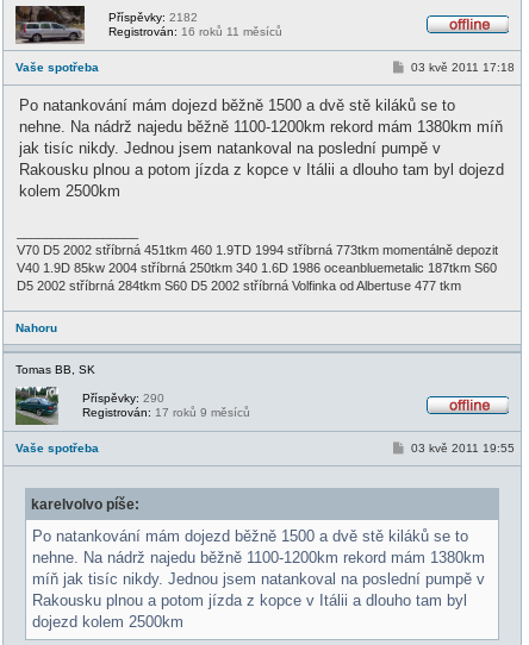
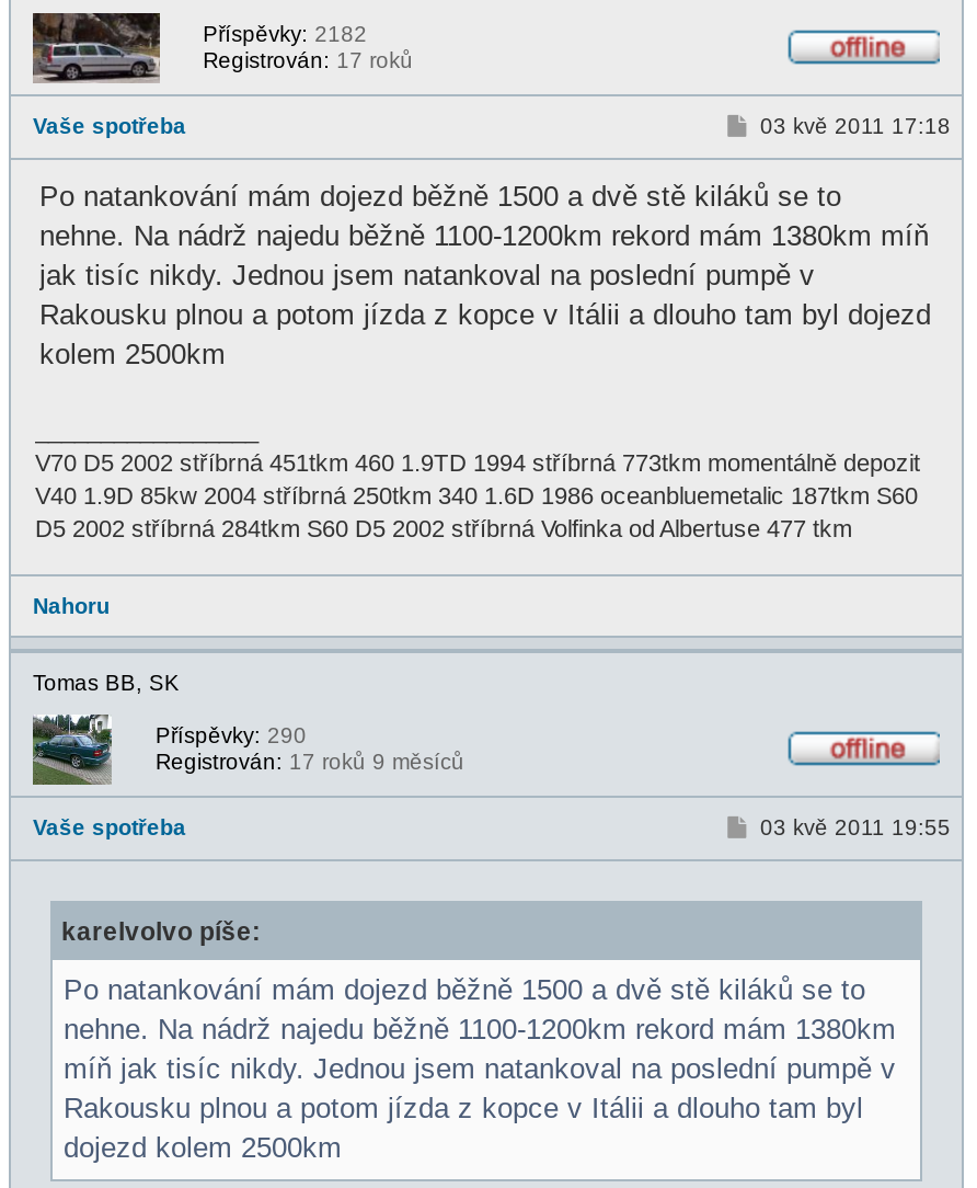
[108,25,282,38] Registrován: 16 roků 11 měsíců -> [203,48,413,72] Registrován: 17 roků

